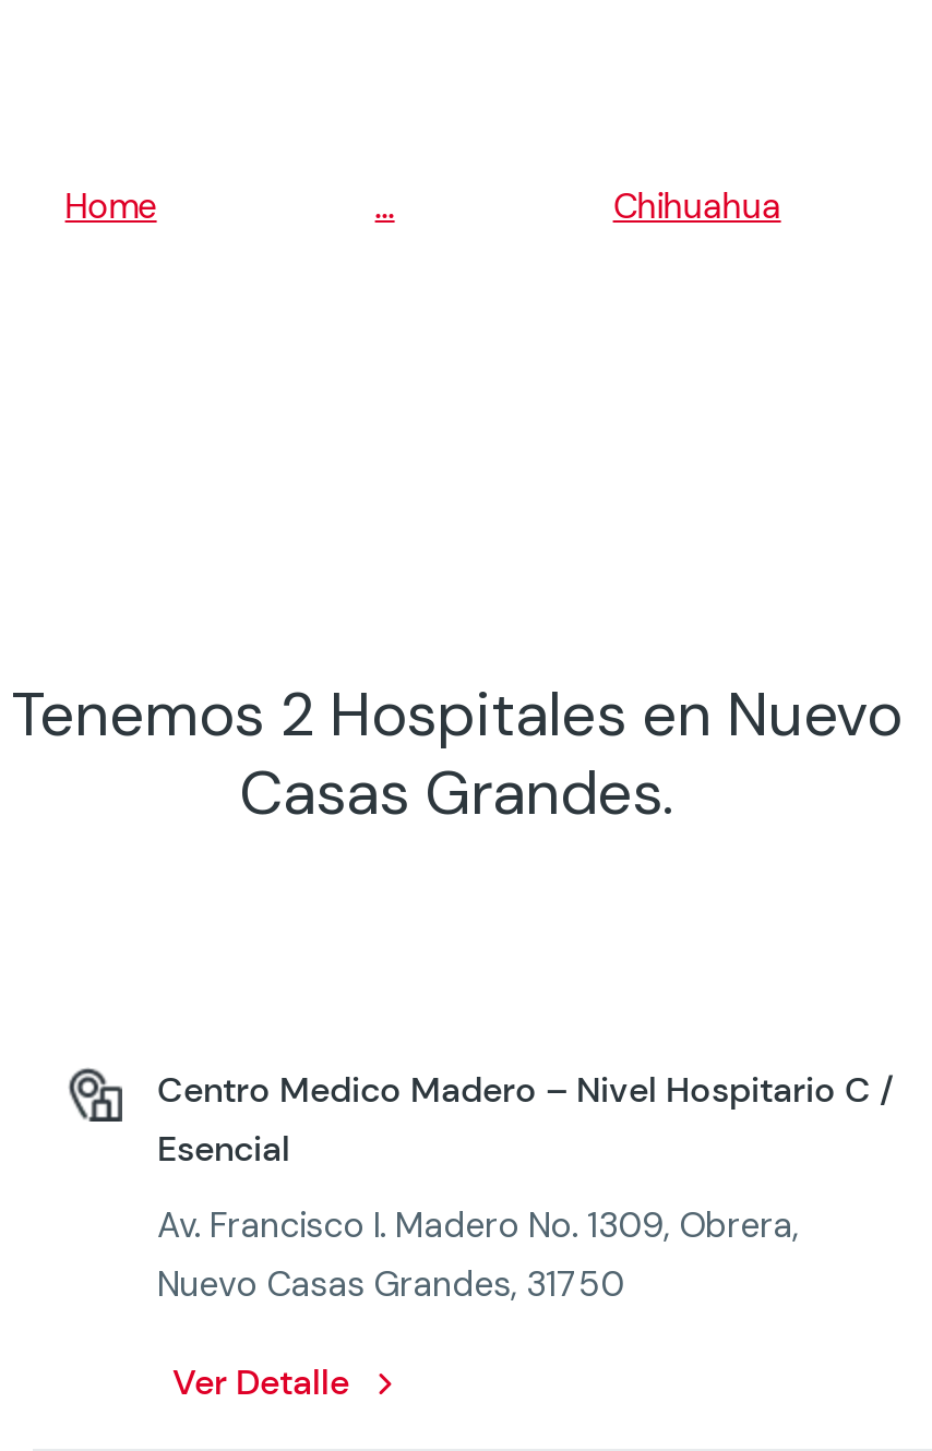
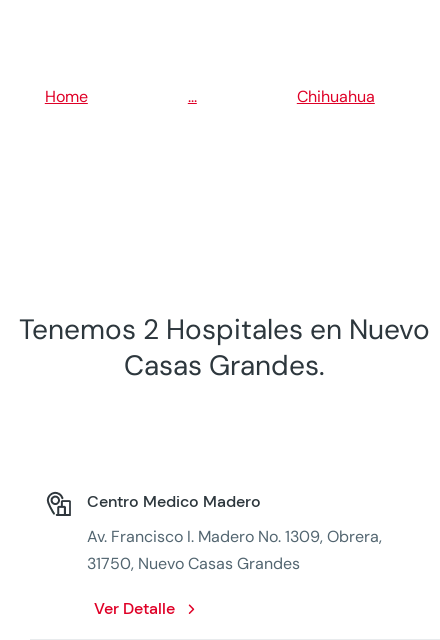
[157,1067,895,1172] Centro Medico Madero – Nivel Hospitario C / | Esencial -> [87,491,261,512] Centro Medico Madero
[157,1261,624,1307] Nuevo Casas Grandes, 31750 -> [87,553,300,574] 31750, Nuevo Casas Grandes

